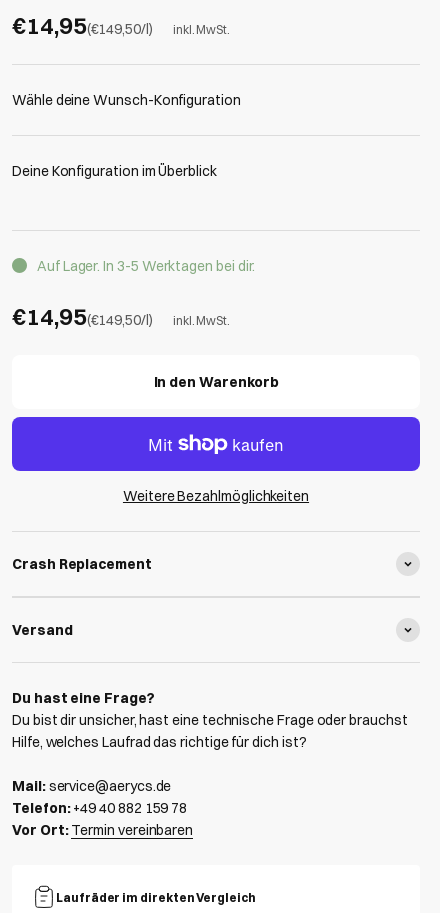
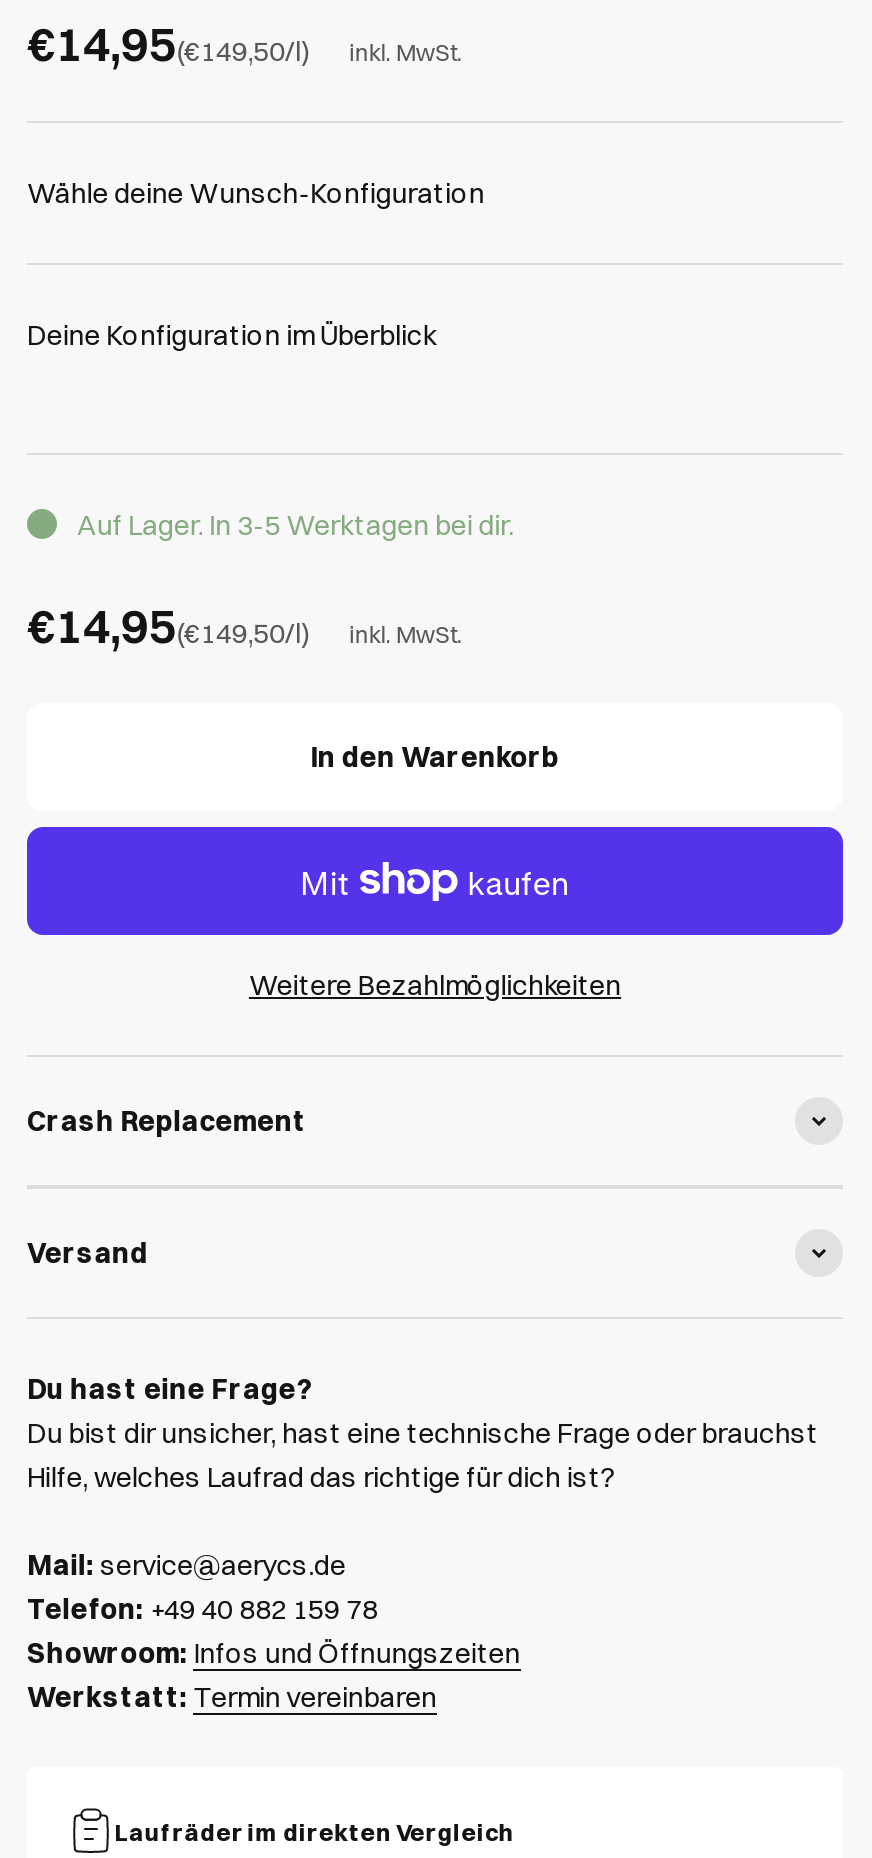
[12,821,193,839] Vor Ort: Termin vereinbaren -> [27,1635,520,1715] Showroom: Infos und Öffnungszeiten | Werkstatt: Termin vereinbaren

